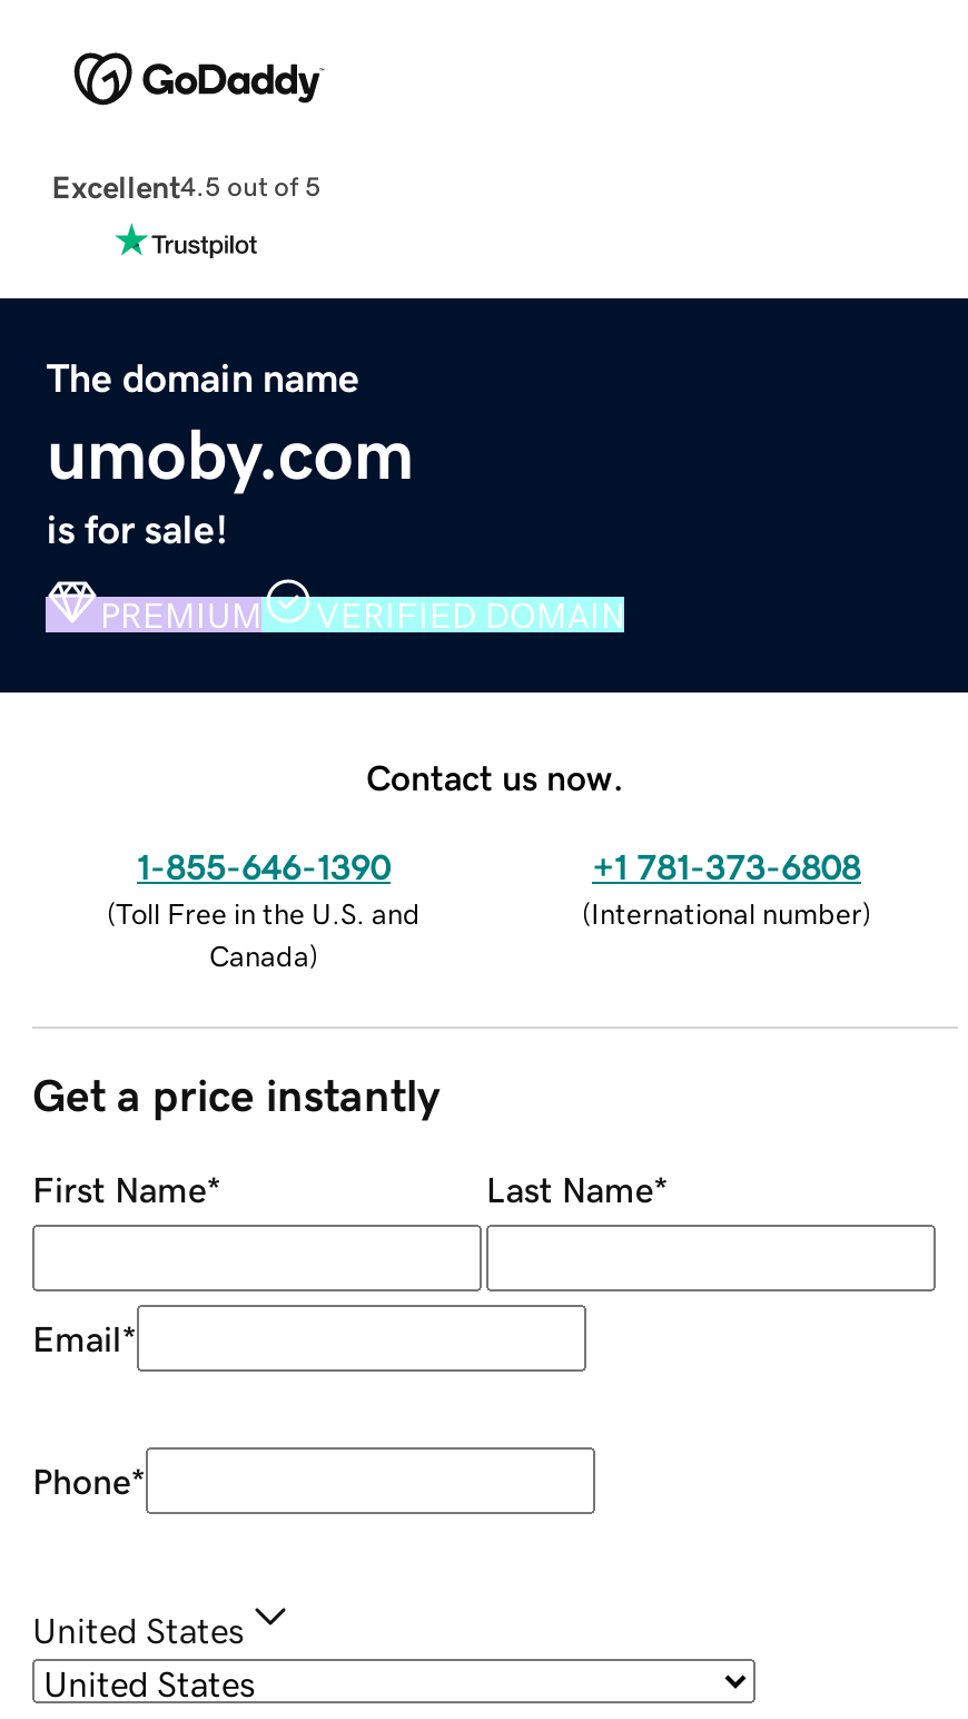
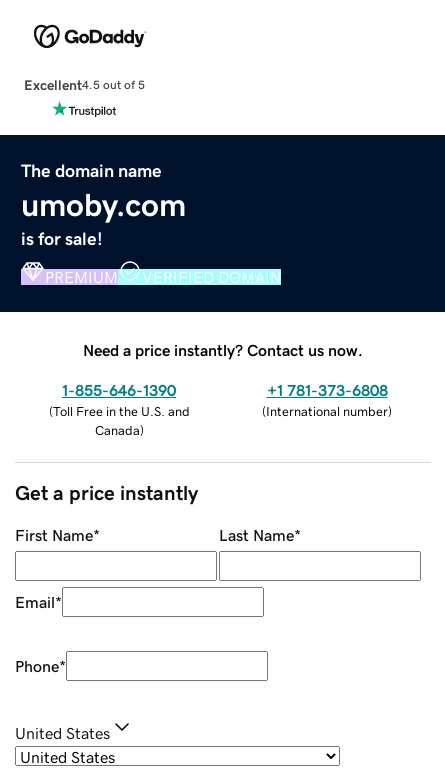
[366,758,624,794] Contact us now. -> [83,342,363,358] Need a price instantly? Contact us now.

